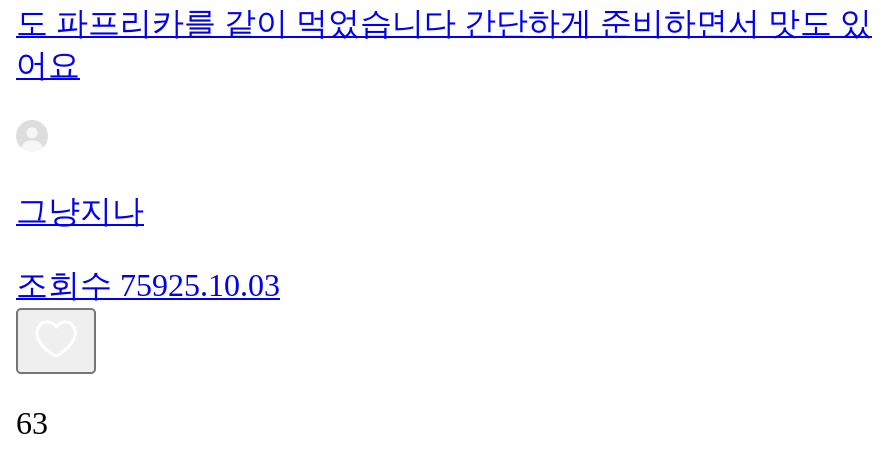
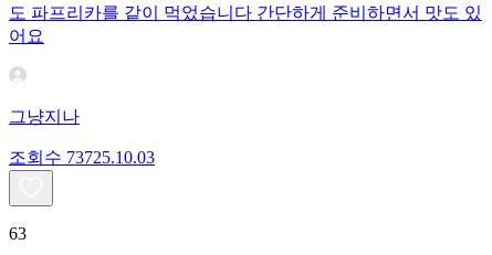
[16,268,280,302] 조회수 75925.10.03 -> [9,148,155,167] 조회수 73725.10.03

